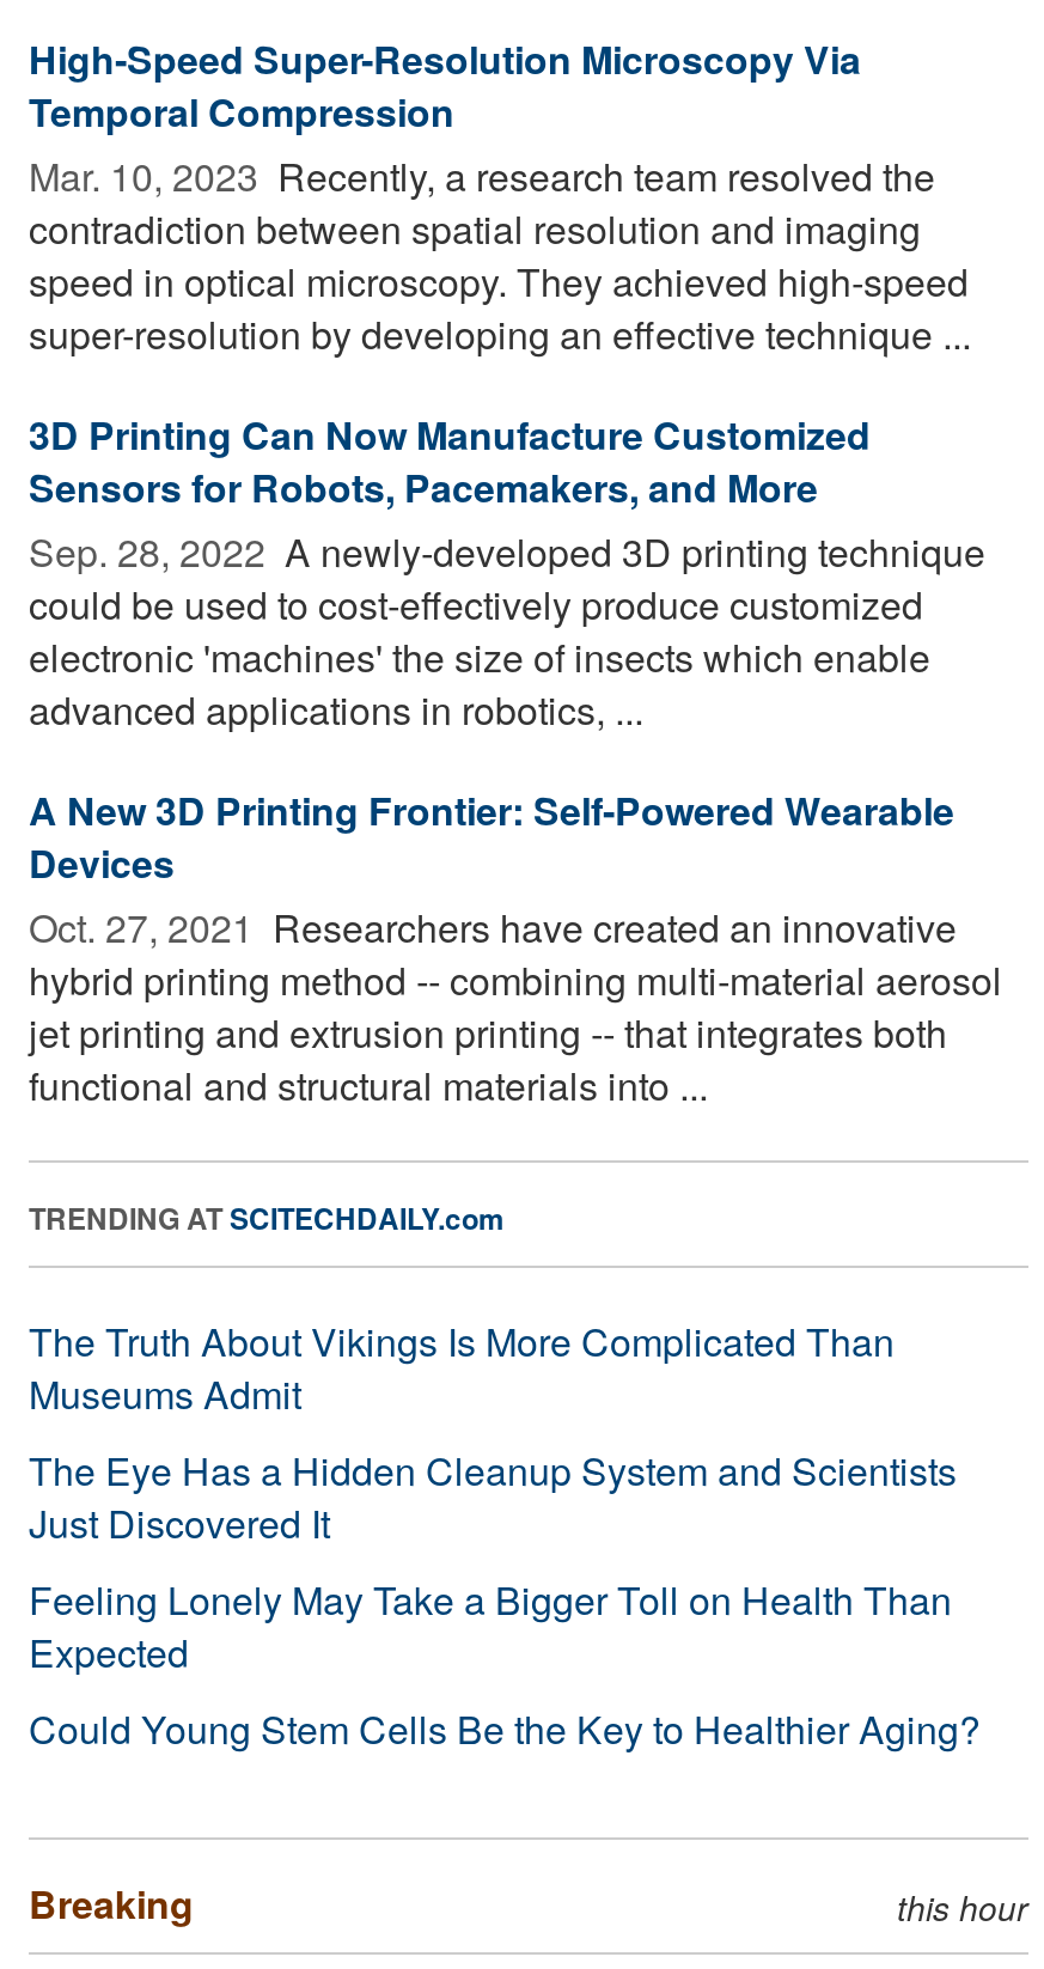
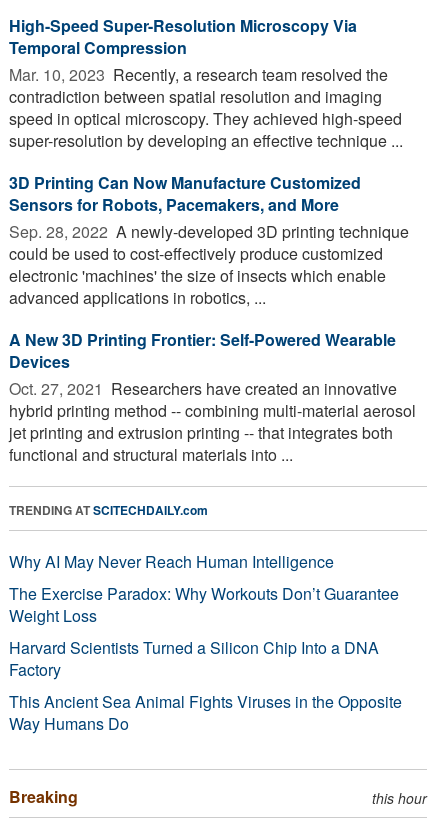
[29,1313,981,1756] The Truth About Vikings Is More Complicated Than | Museums Admit | The Eye Has a Hidden Cleanup System and Scientists | Just Discovered It | Feeling Lonely May Take a Bigger Toll on Health Than | Expected | Could Young Stem Cells Be the Key to Healthier Aging? -> [9,550,402,735] Why AI May Never Reach Human Intelligence | The Exercise Paradox: Why Workouts Don’t Guarantee | Weight Loss | Harvard Scientists Turned a Silicon Chip Into a DNA | Factory | This Ancient Sea Animal Fights Viruses in the Opposite | Way Humans Do

